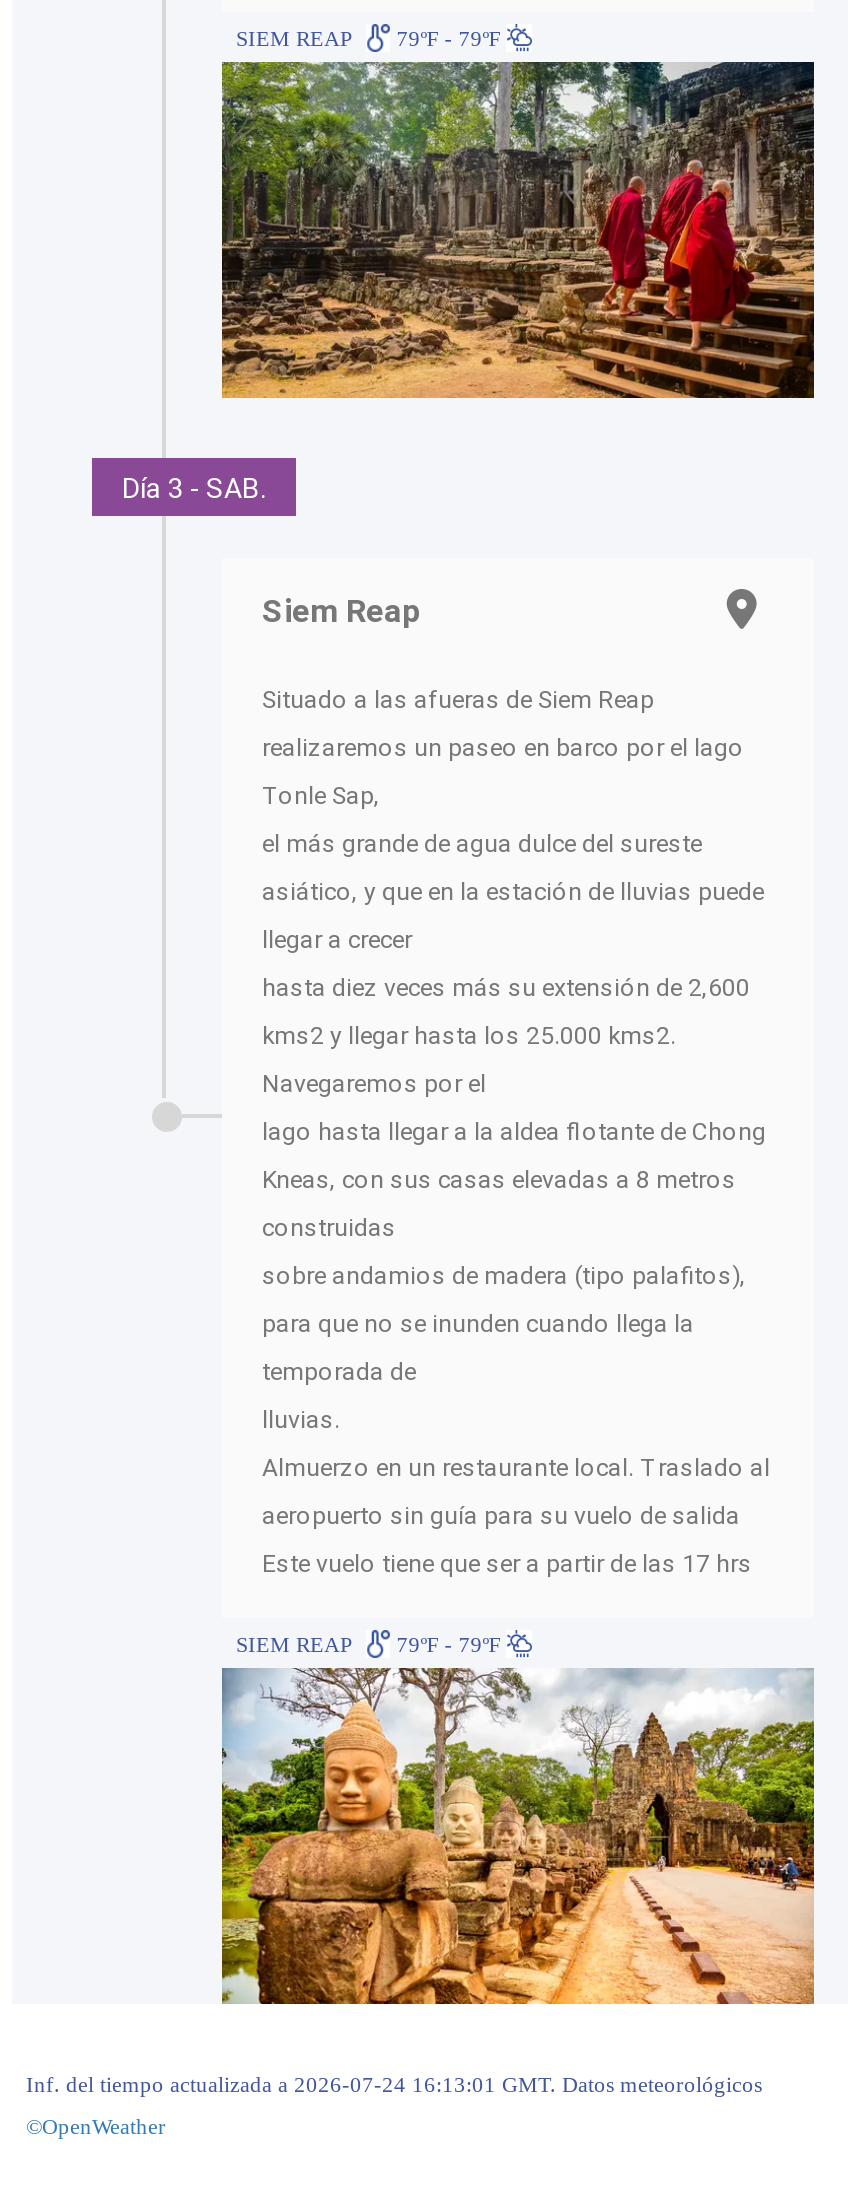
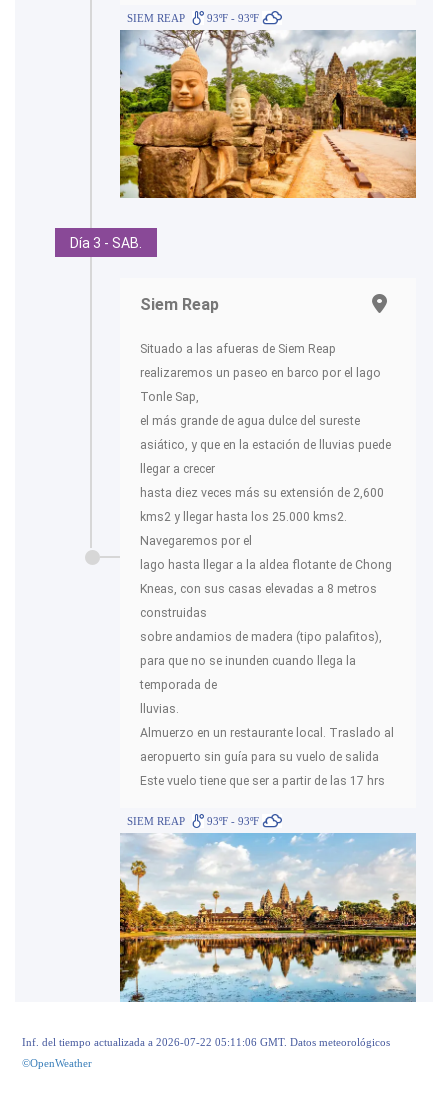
[236,27,506,51] SIEM REAP 79ºF - 79ºF -> [127,12,262,24] SIEM REAP 93ºF - 93ºF
[220,60,816,400] [image] -> [119,11,417,199] [image]
[236,1633,506,1657] SIEM REAP 79ºF - 79ºF -> [127,815,262,827] SIEM REAP 93ºF - 93ºF
[26,1666,816,2097] [image] | Inf. del tiempo actualizada a 2026-07-24 16:13:01 GMT. Datos meteorológicos -> [22,814,417,1047] [image] | Inf. del tiempo actualizada a 2026-07-22 05:11:06 GMT. Datos meteorológicos

